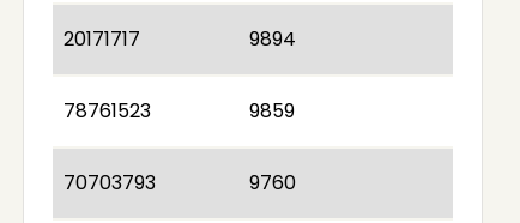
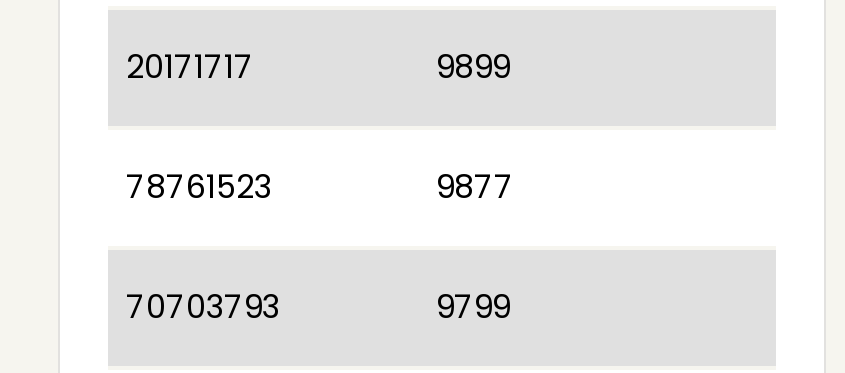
[249,25,296,53] 9894 -> [436,44,510,90] 9899
[249,97,295,125] 9859 -> [436,164,514,210] 9877
[249,169,296,197] 9760 -> [436,284,510,330] 9799

